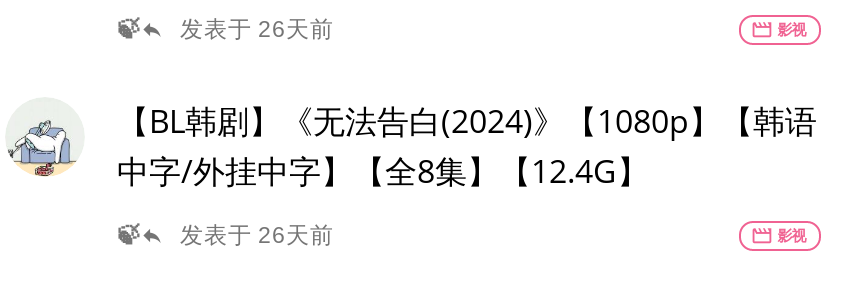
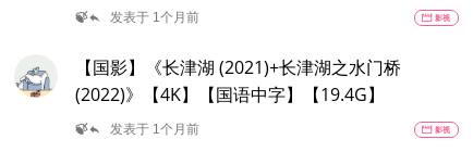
[180,17,334,41] 发表于 26天前 -> [110,10,199,23] 发表于 1个月前
[117,99,817,193] 【BL韩剧】《无法告白(2024)》【1080p】【韩语 | 中字/外挂中字】【全8集】【12.4G】 -> [75,55,401,106] 【国影】《长津湖 (2021)+长津湖之水门桥 | (2022)》【4K】【国语中字】【19.4G】
[180,223,334,247] 发表于 26天前 -> [110,122,199,135] 发表于 1个月前

